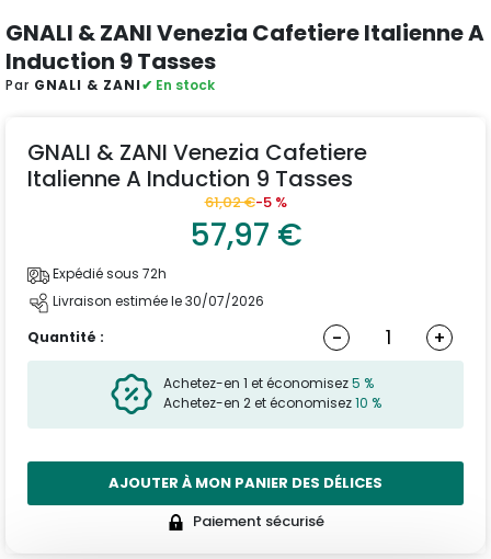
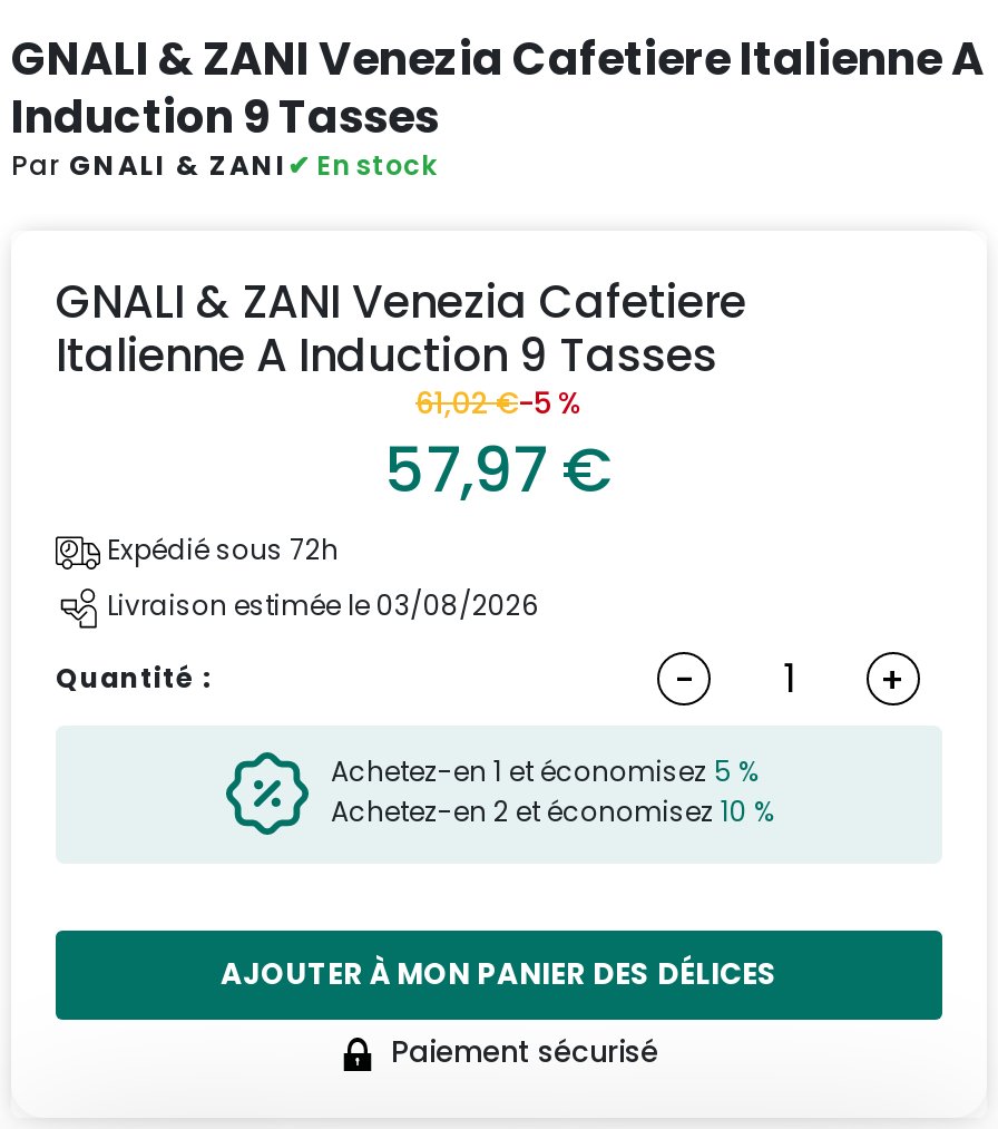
[49,292,264,311] Livraison estimée le 30/07/2026 -> [100,586,539,624] Livraison estimée le 03/08/2026

